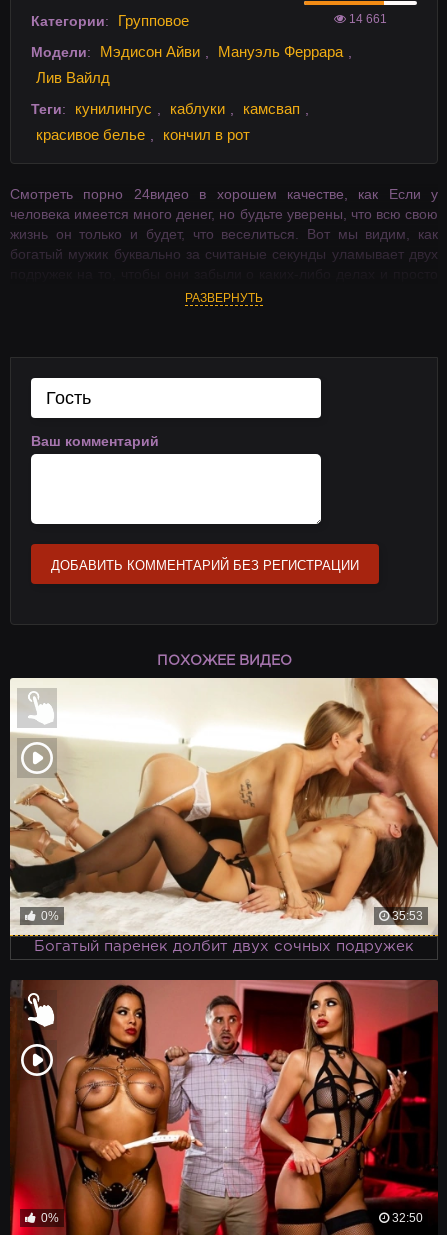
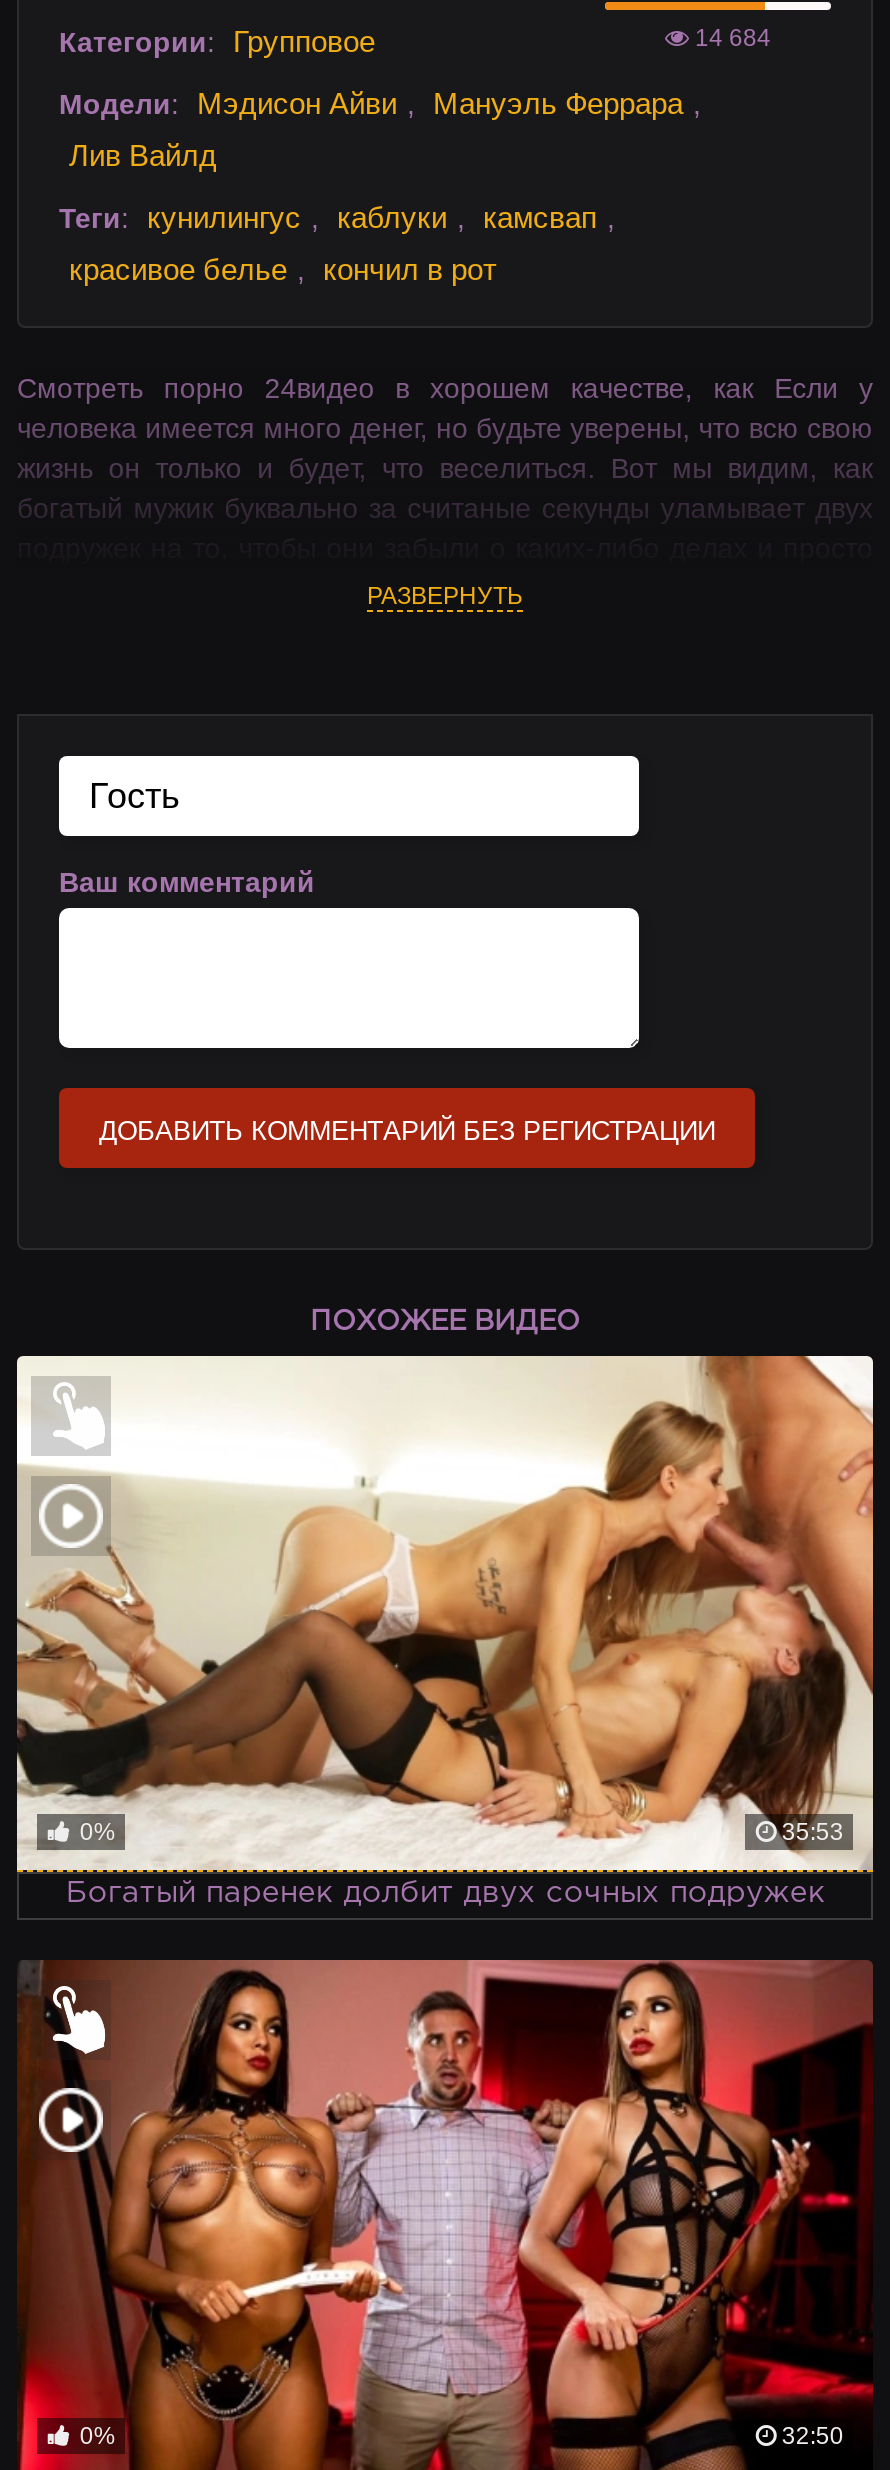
[346,12,387,26] 14 661 -> [689,23,771,51] 14 684

